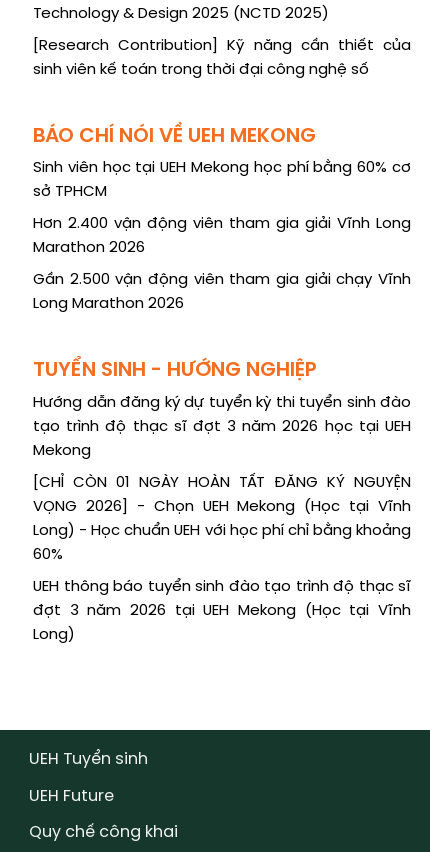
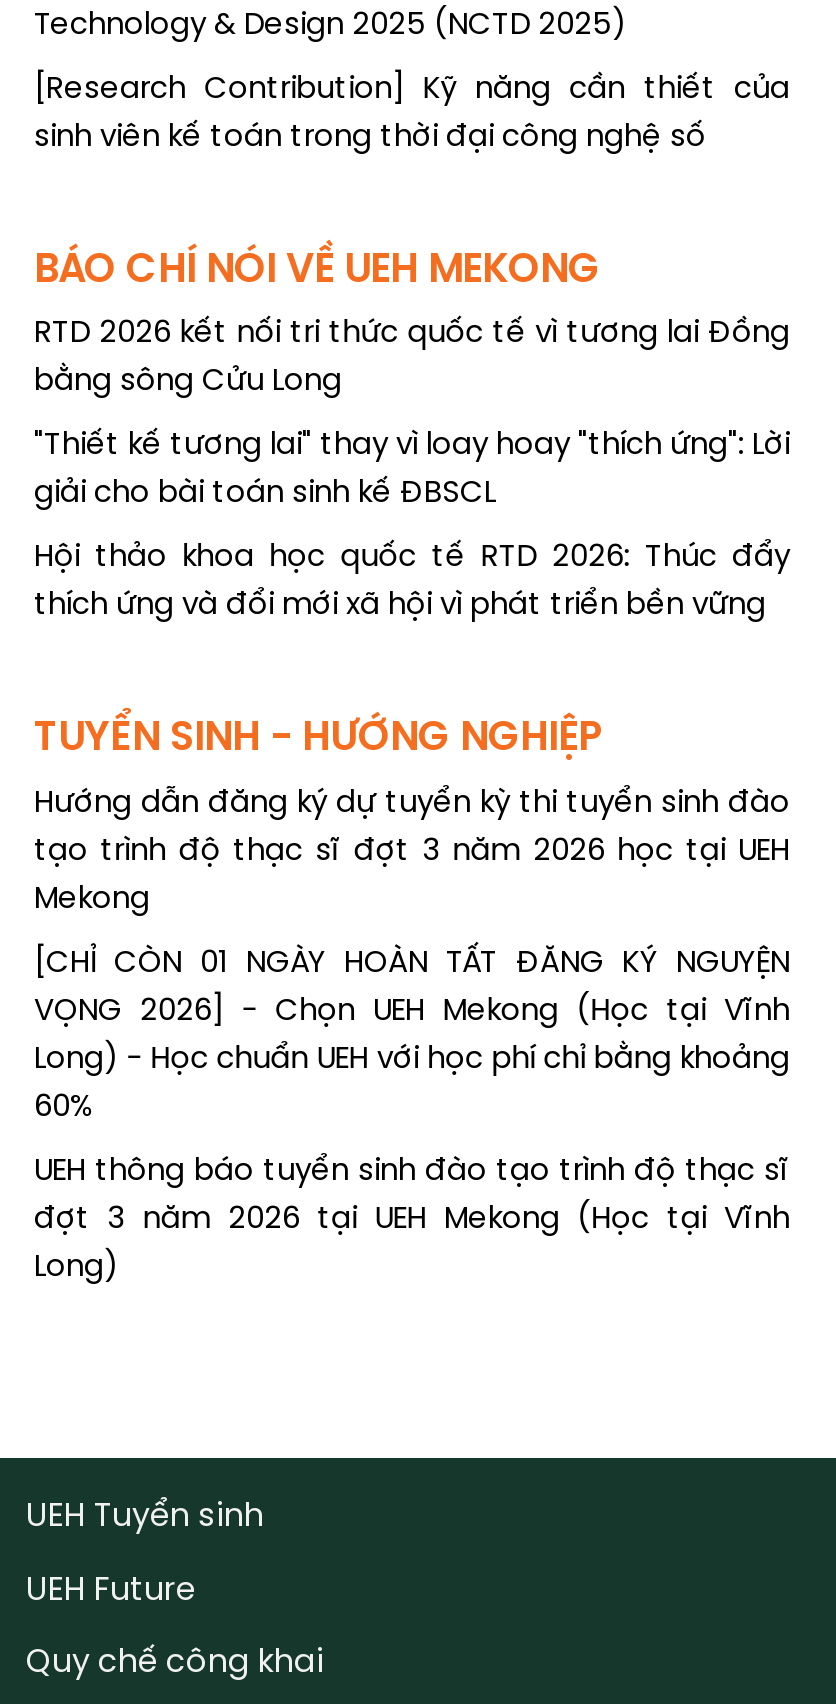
[33,160,411,176] Sinh viên học tại UEH Mekong học phí bằng 60% cơ -> [34,318,790,350] RTD 2026 kết nối tri thức quốc tế vì tương lai Đồng
[33,184,107,200] sở TPHCM -> [34,366,342,398] bằng sông Cửu Long
[33,216,411,232] Hơn 2.400 vận động viên tham gia giải Vĩnh Long -> [34,430,790,462] "Thiết kế tương lai" thay vì loay hoay "thích ứng": Lời
[33,240,145,256] Marathon 2026 -> [34,478,496,510] giải cho bài toán sinh kế ĐBSCL
[33,272,411,288] Gần 2.500 vận động viên tham gia giải chạy Vĩnh -> [34,543,790,575] Hội thảo khoa học quốc tế RTD 2026: Thúc đẩy
[33,296,184,312] Long Marathon 2026 -> [34,591,766,623] thích ứng và đổi mới xã hội vì phát triển bền vững

